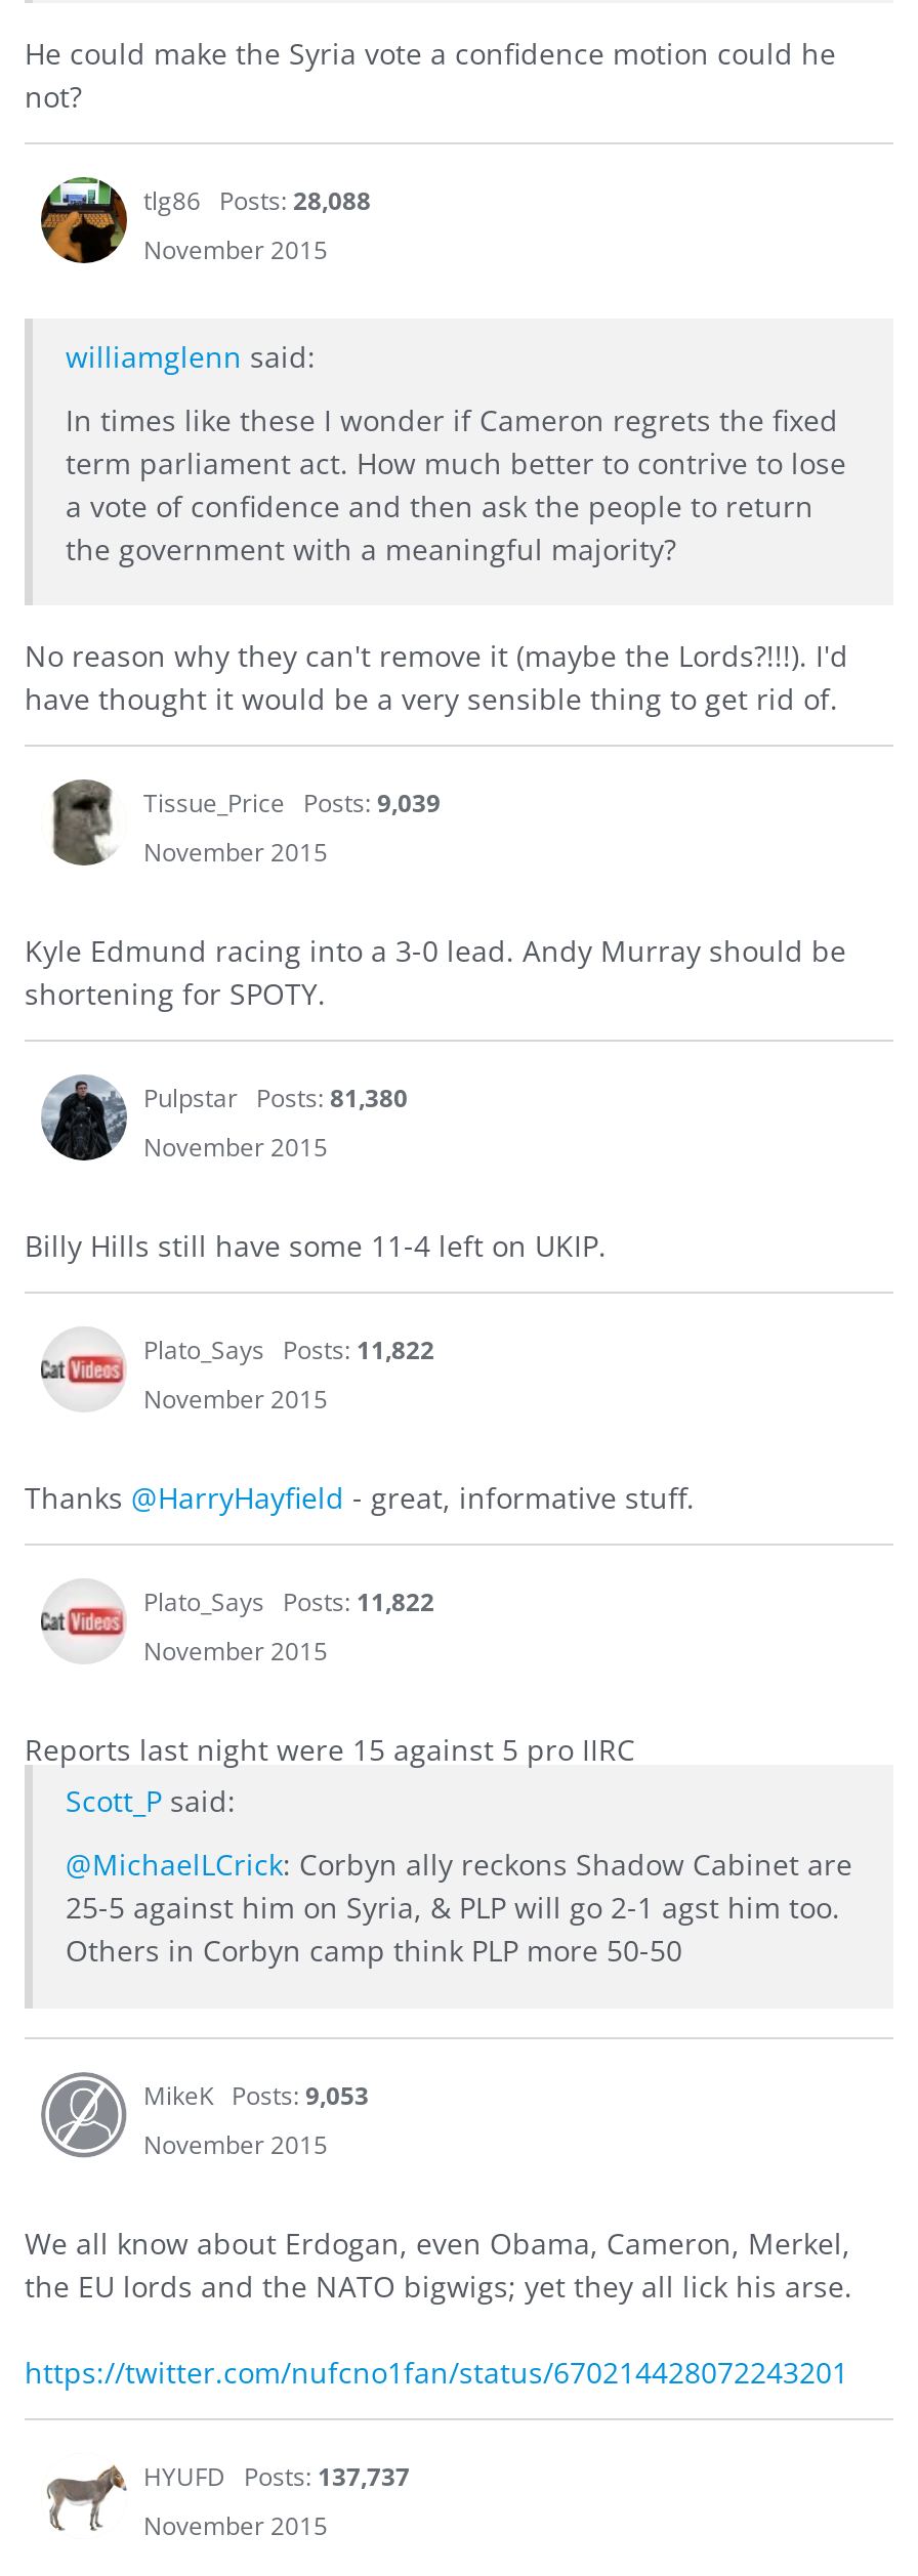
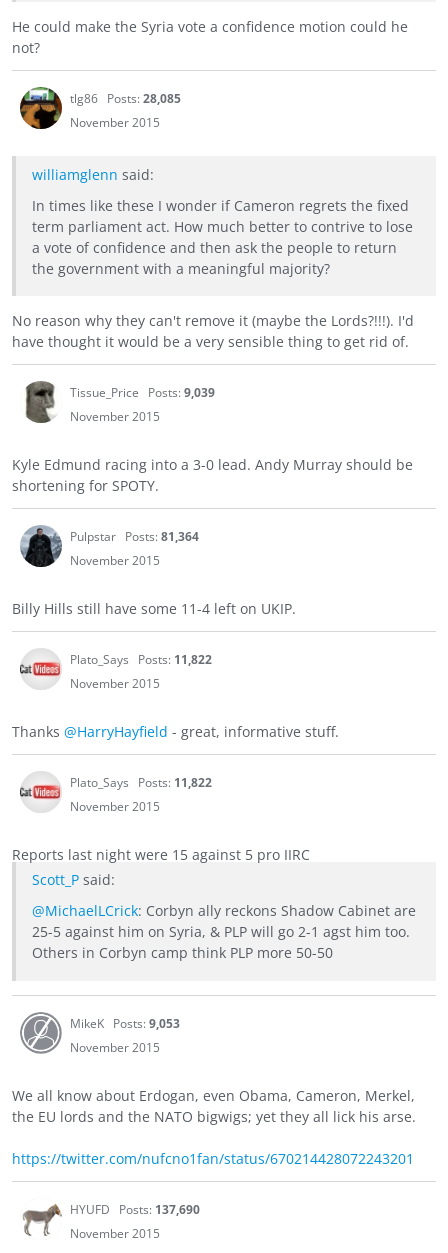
[143,183,371,218] tlg86 Posts: 28,088 -> [70,90,181,107] tlg86 Posts: 28,085
[143,1081,408,1116] Pulpstar Posts: 81,380 -> [70,528,199,545] Pulpstar Posts: 81,364
[143,2459,410,2494] HYUFD Posts: 137,737 -> [70,1201,200,1218] HYUFD Posts: 137,690

